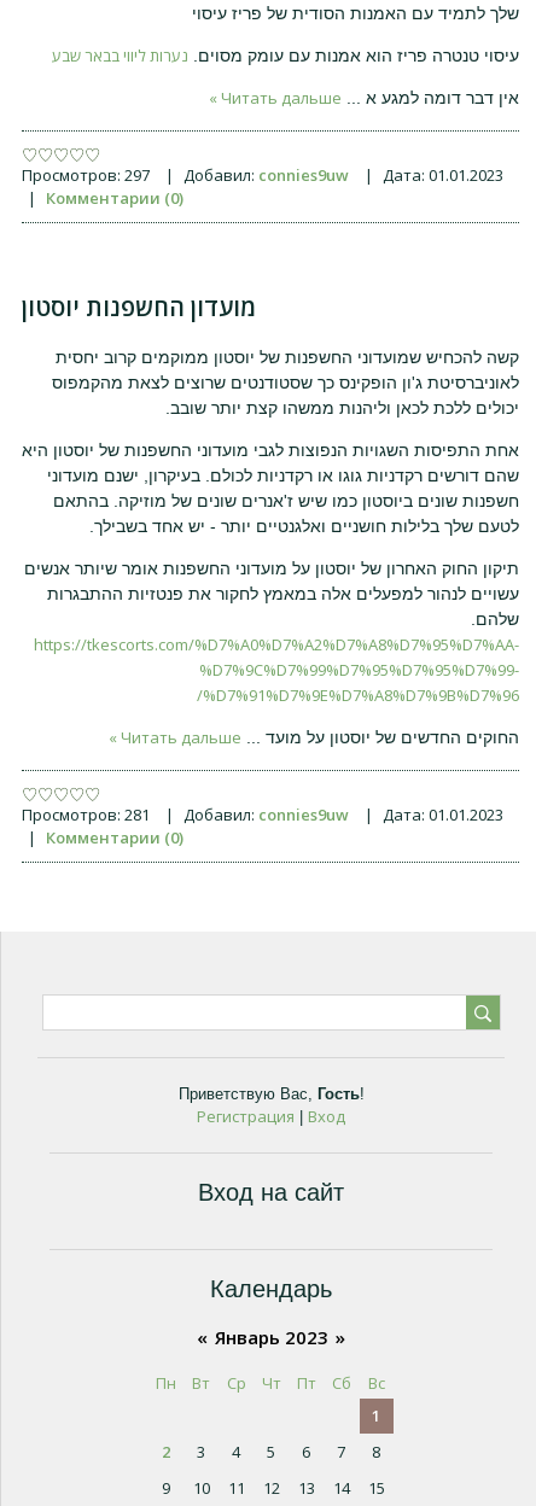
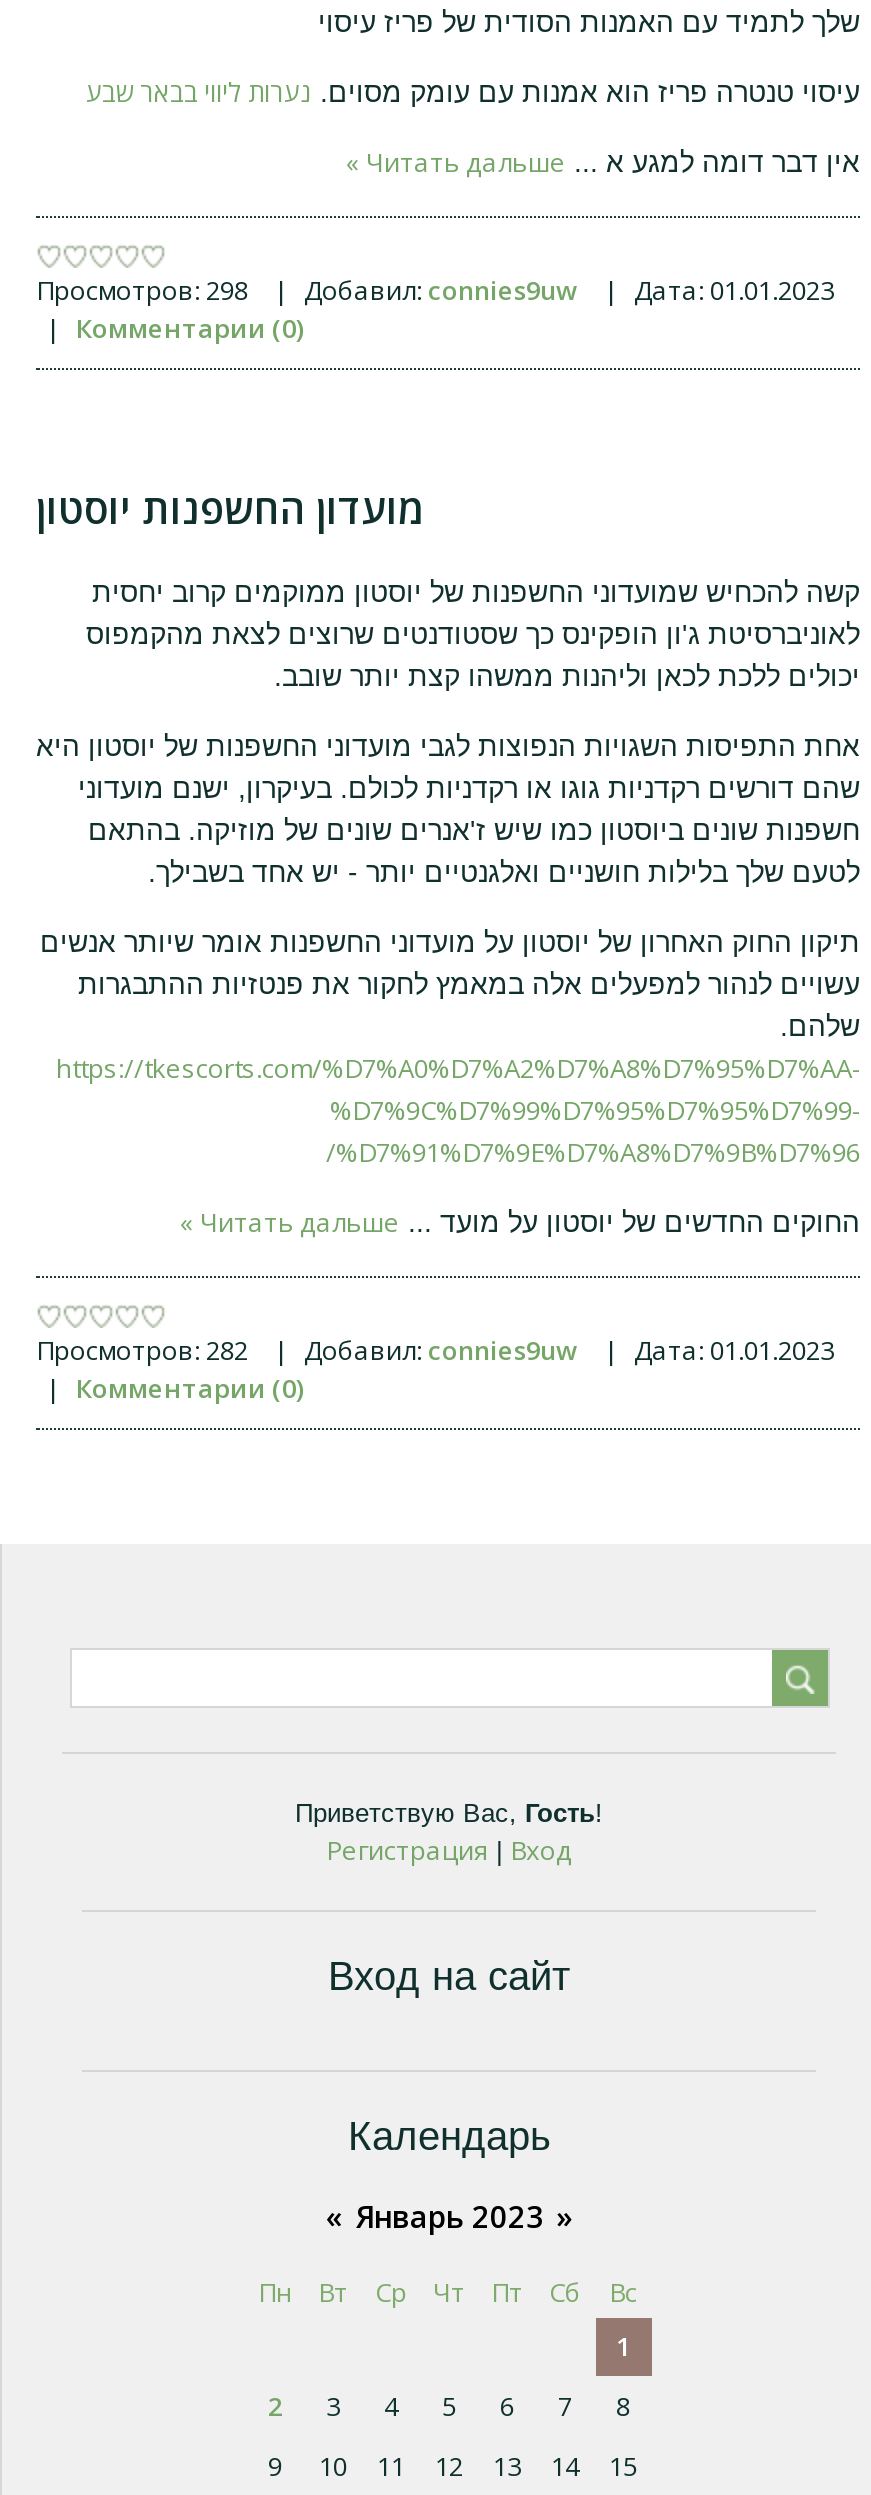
[22,164,150,186] Просмотров: 297 -> [36,272,248,308] Просмотров: 298
[22,804,150,825] Просмотров: 281 -> [36,1332,248,1368] Просмотров: 282

